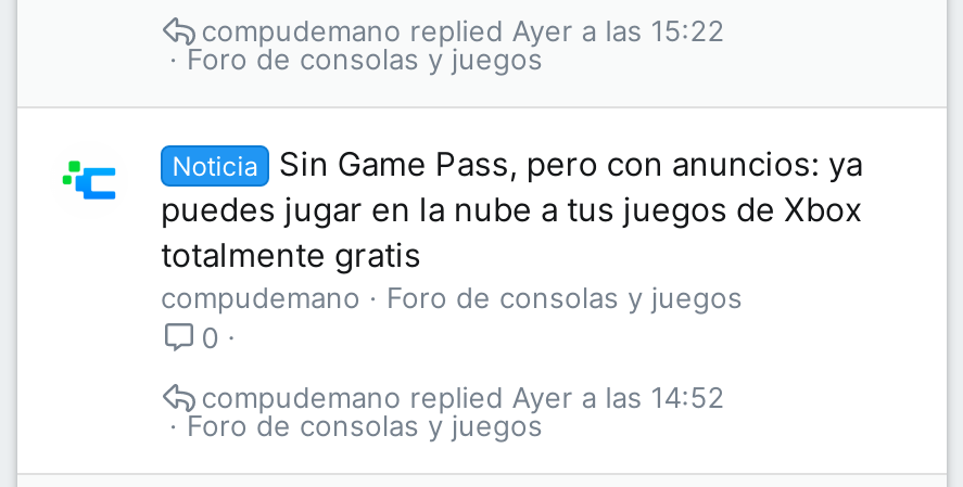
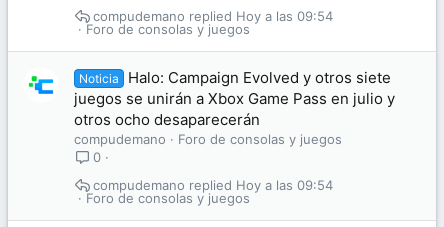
[512,13,725,48] Ayer a las 15:22 -> [236,8,333,24] Hoy a las 09:54
[161,143,863,275] Sin Game Pass, pero con anuncios: ya | puedes jugar en la nube a tus juegos de Xbox | totalmente gratis -> [74,68,395,129] Halo: Campaign Evolved y otros siete | juegos se unirán a Xbox Game Pass en julio y | otros ocho desaparecerán
[512,380,725,415] Ayer a las 14:52 -> [236,177,333,193] Hoy a las 09:54

